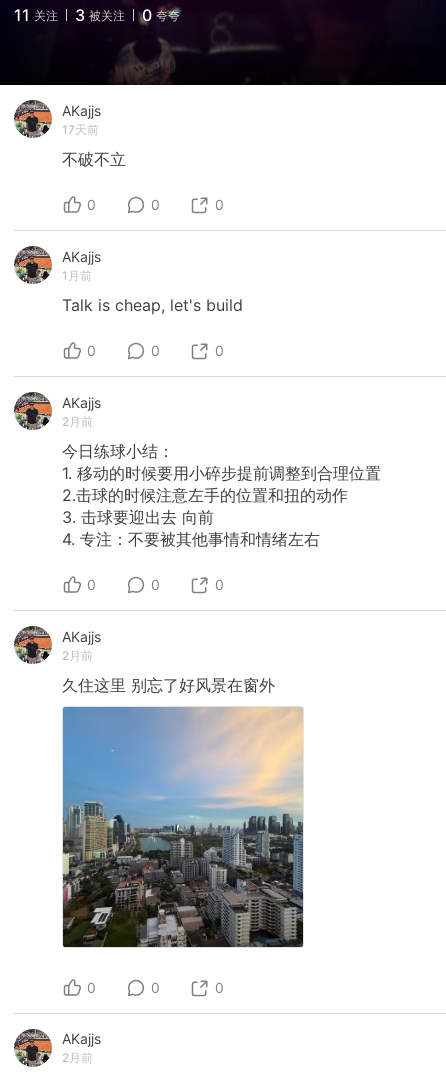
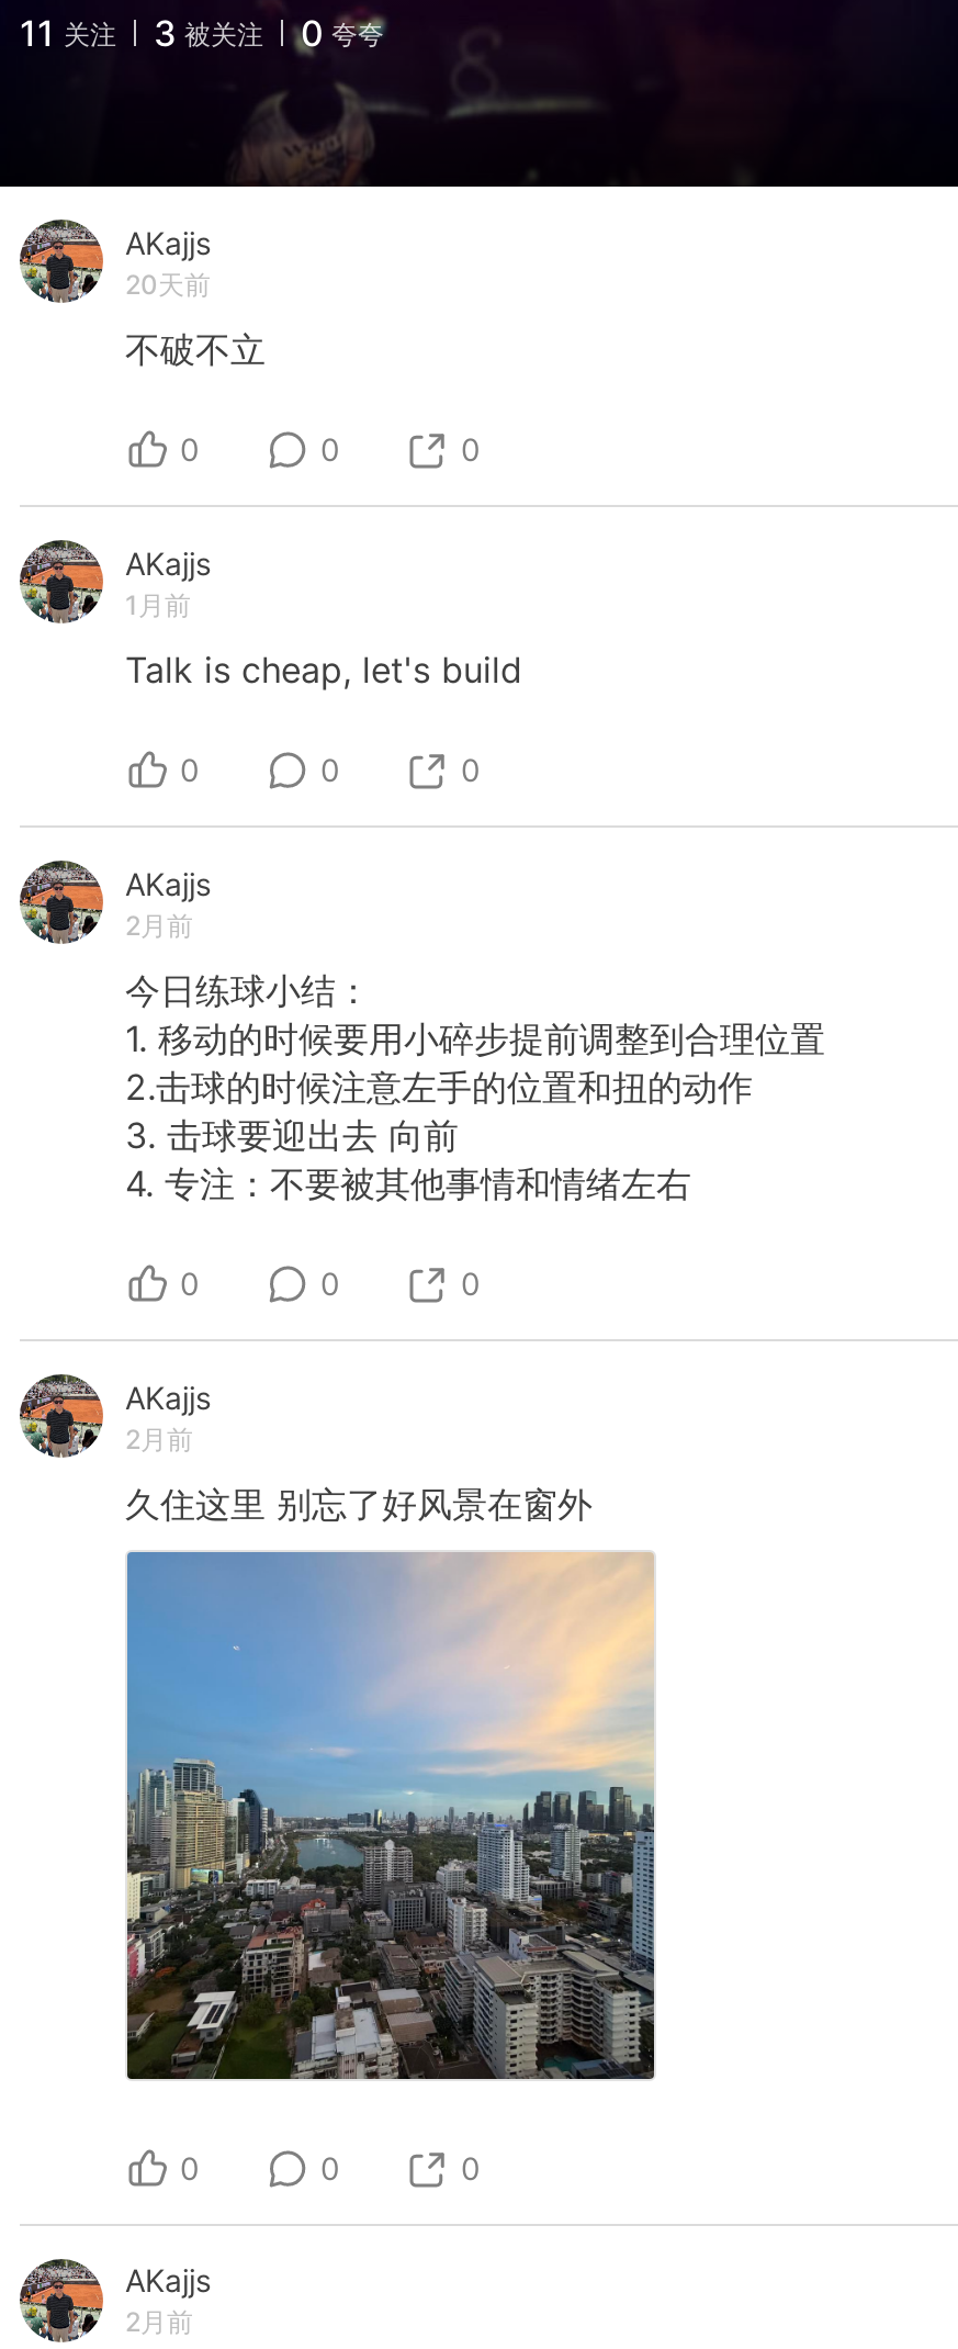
[62,121,99,136] 17天前 -> [125,267,211,300] 20天前

